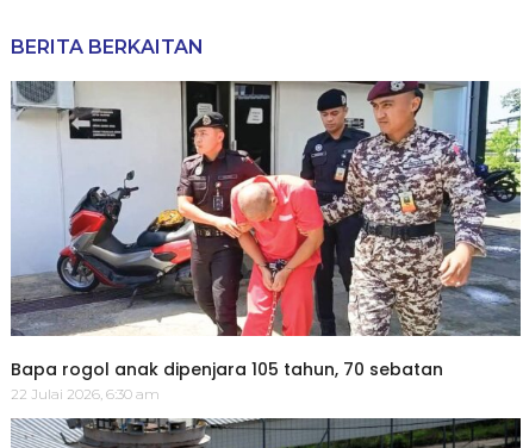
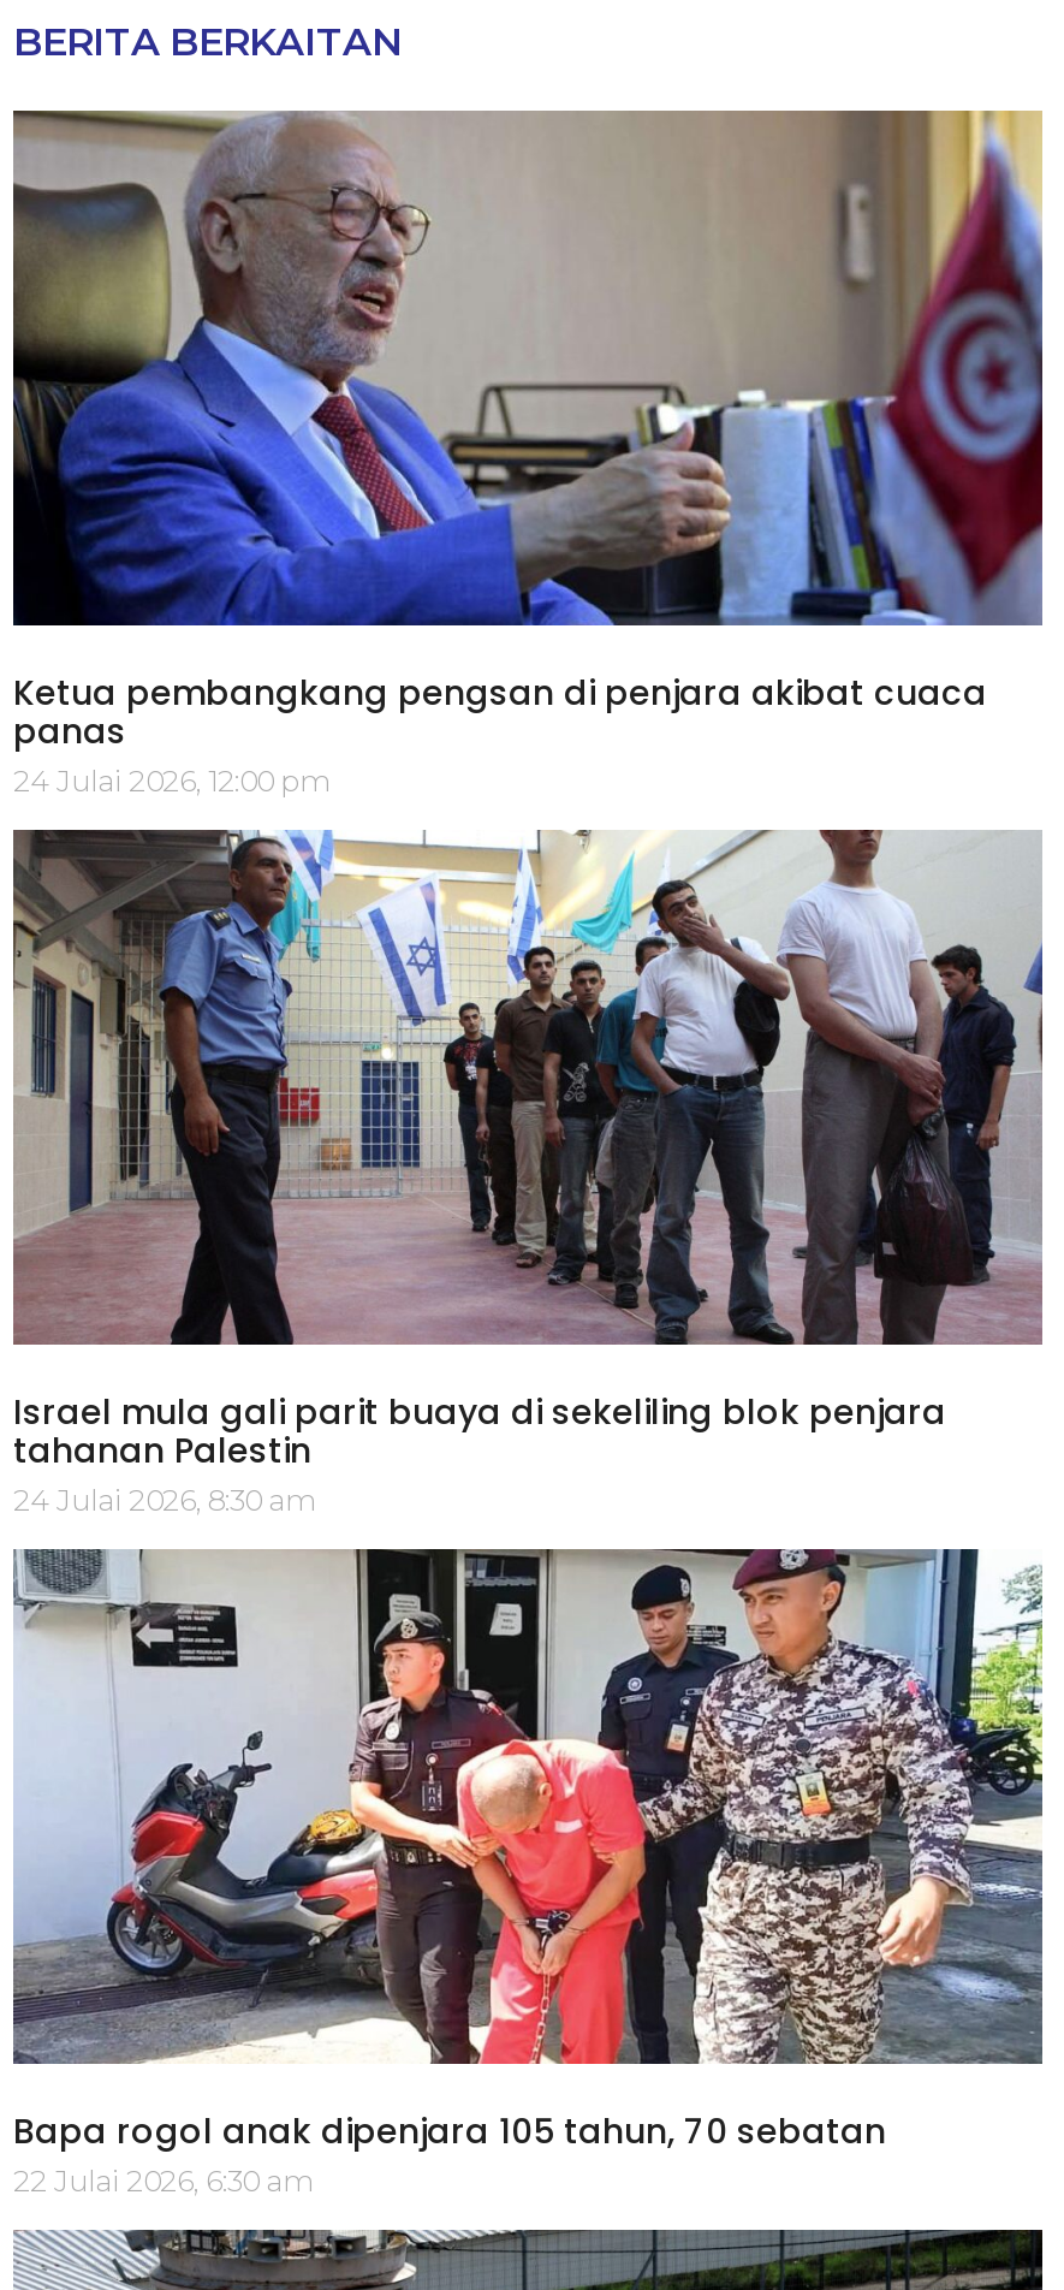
none -> [11,108,1045,799] [image] | Ketua pembangkang pengsan di penjara akibat cuaca | panas | 24 Julai 2026, 12:00 pm
none -> [13,827,1045,1518] [image] | Israel mula gali parit buaya di sekeliling blok penjara | tahanan Palestin | 24 Julai 2026, 8:30 am

